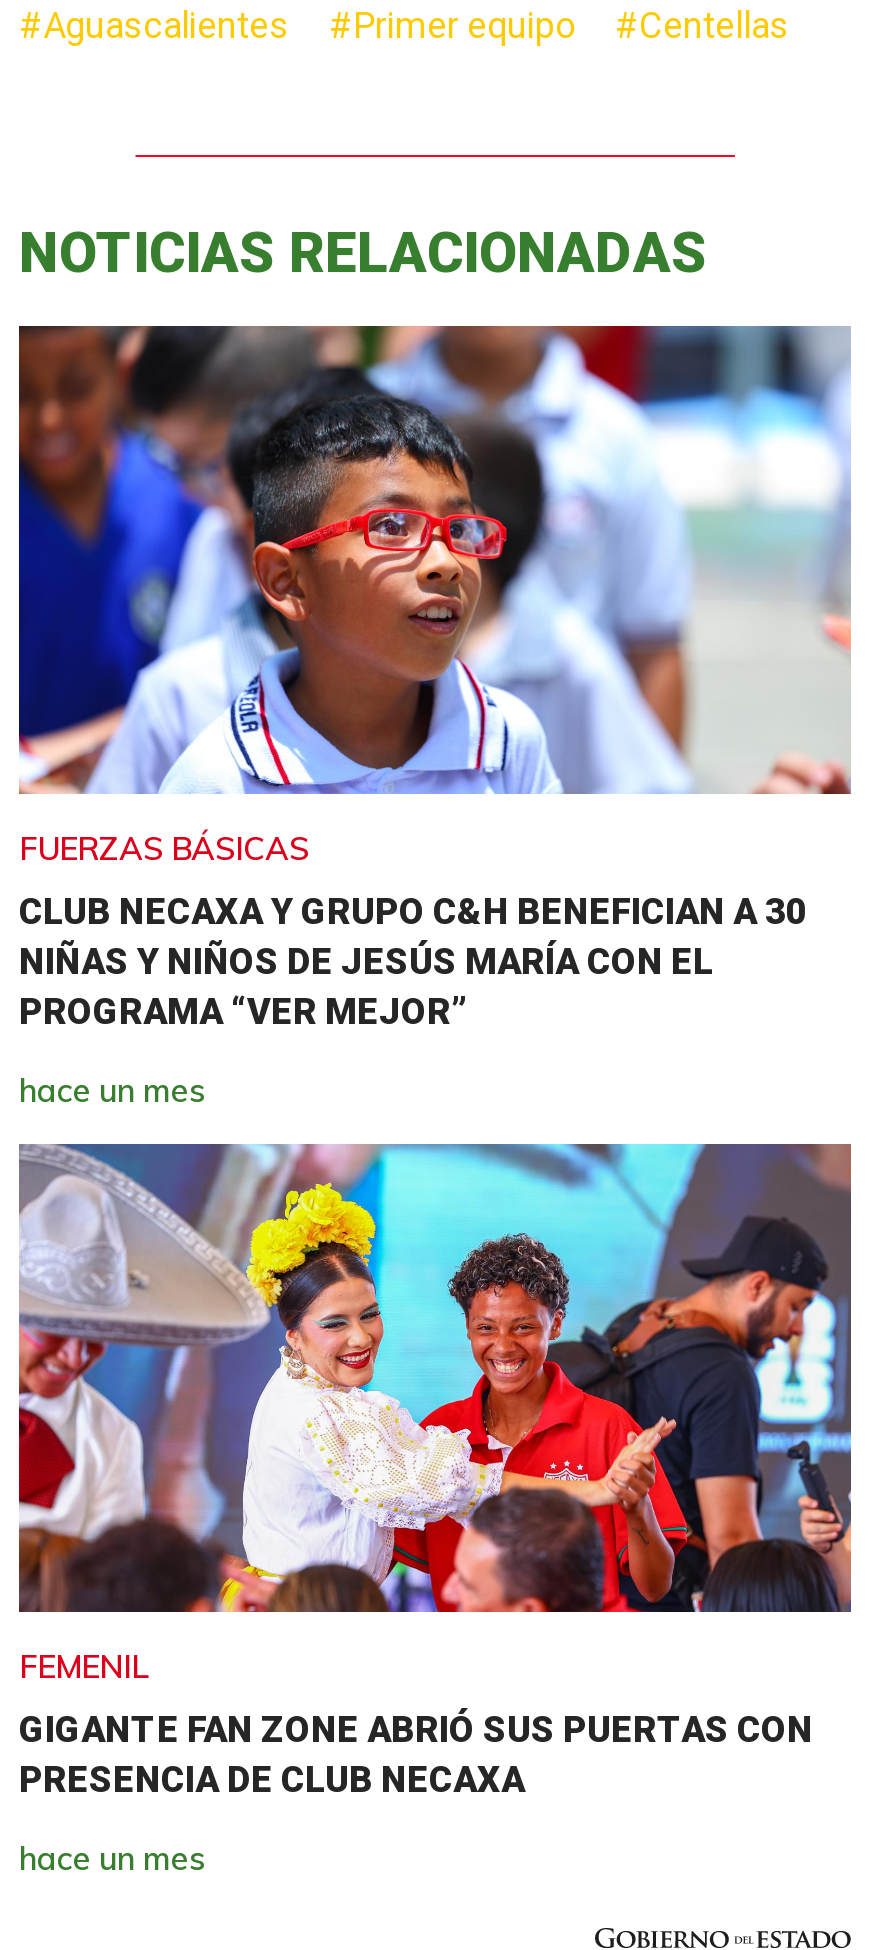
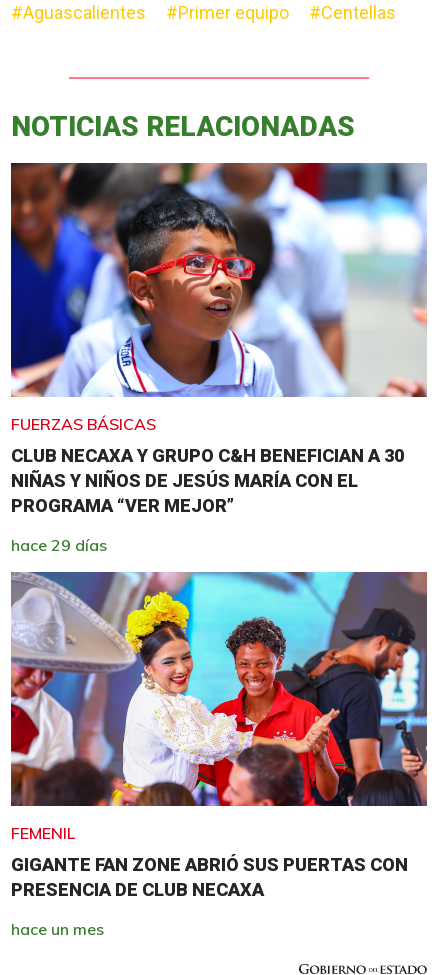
[19,1070,205,1110] hace un mes -> [11,535,107,555] hace 29 días

